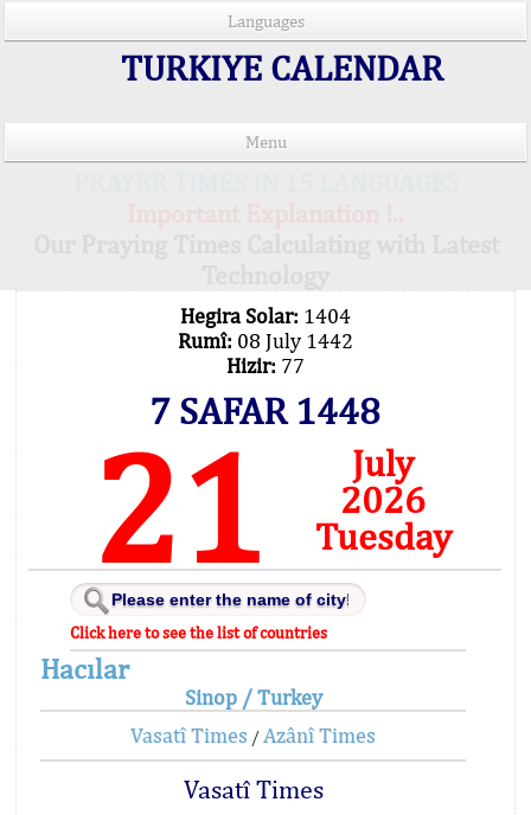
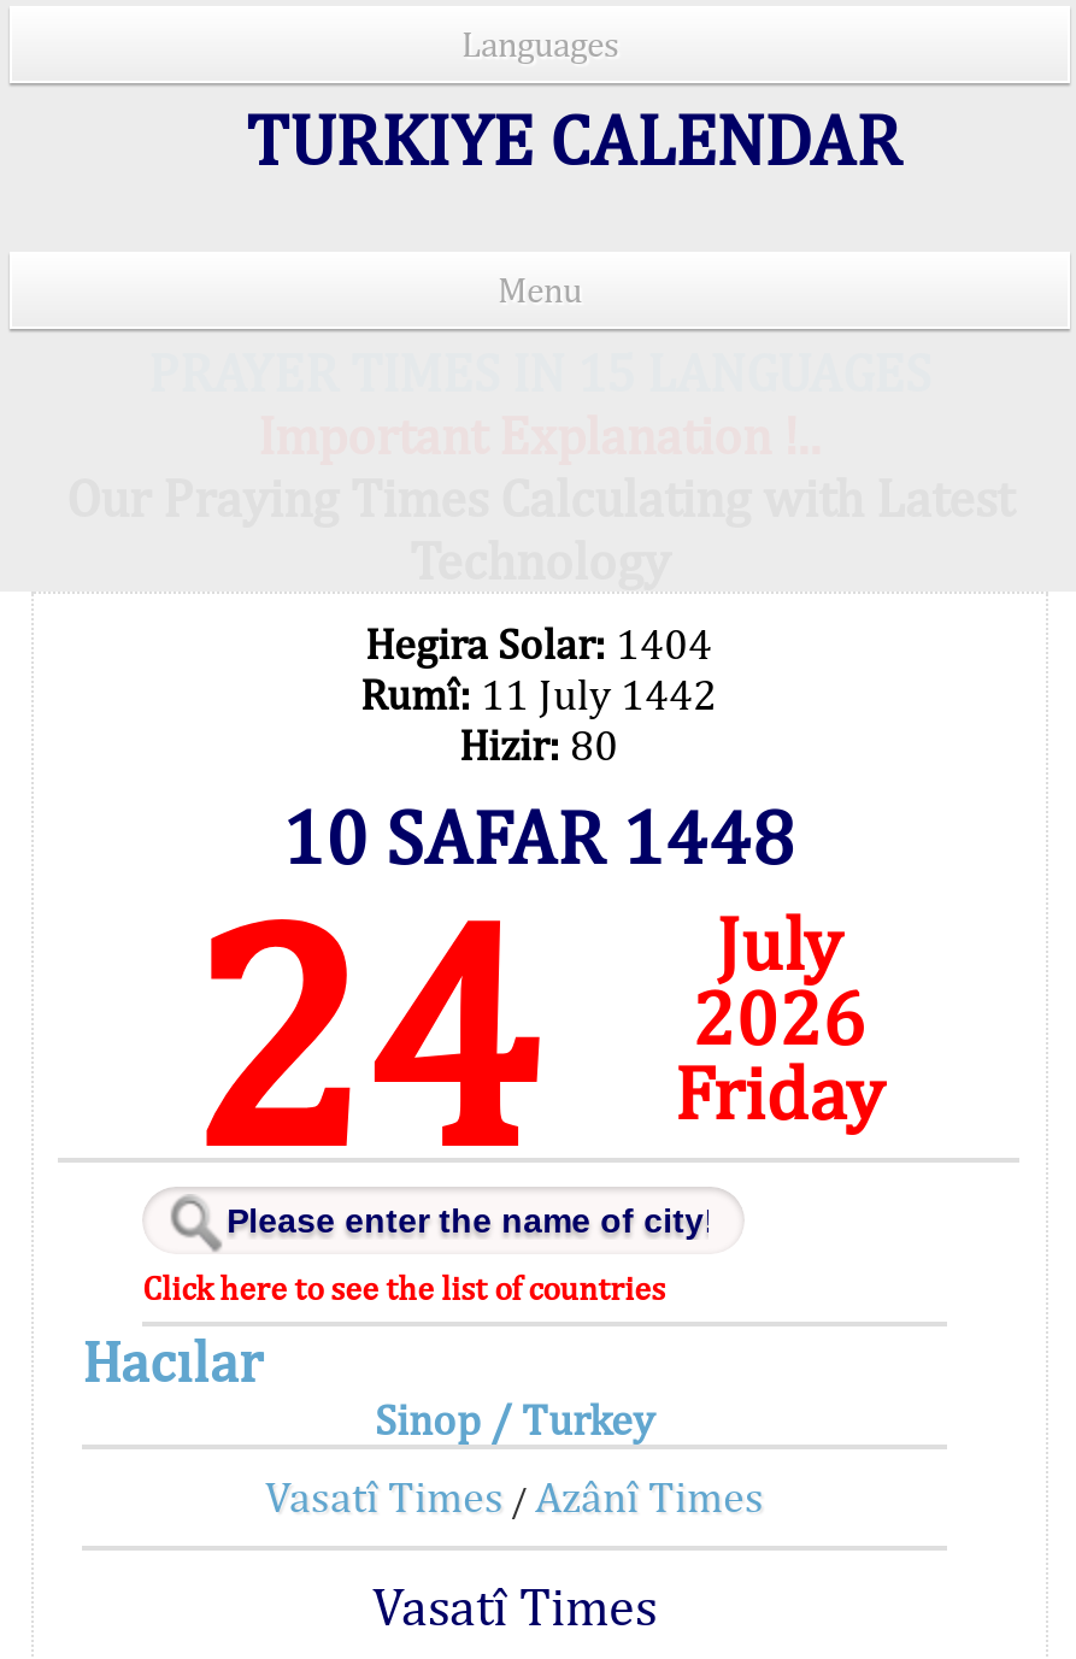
[177,328,353,353] Rumî: 08 July 1442 -> [360,669,717,719] Rumî: 11 July 1442
[226,353,304,378] Hizir: 77 -> [459,719,618,770] Hizir: 80
[149,389,380,432] 7 SAFAR 1448 -> [282,792,795,881] 10 SAFAR 1448
[92,415,265,597] 21 -> [187,845,539,1216] 24
[315,514,451,558] Tuesday -> [674,1047,884,1136] Friday

